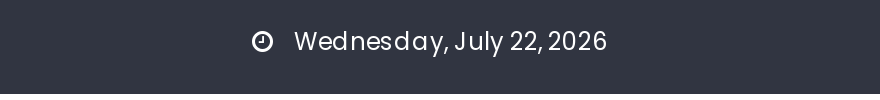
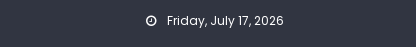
[288,24,608,58] Wednesday, July 22, 2026 -> [164,12,284,29] Friday, July 17, 2026

